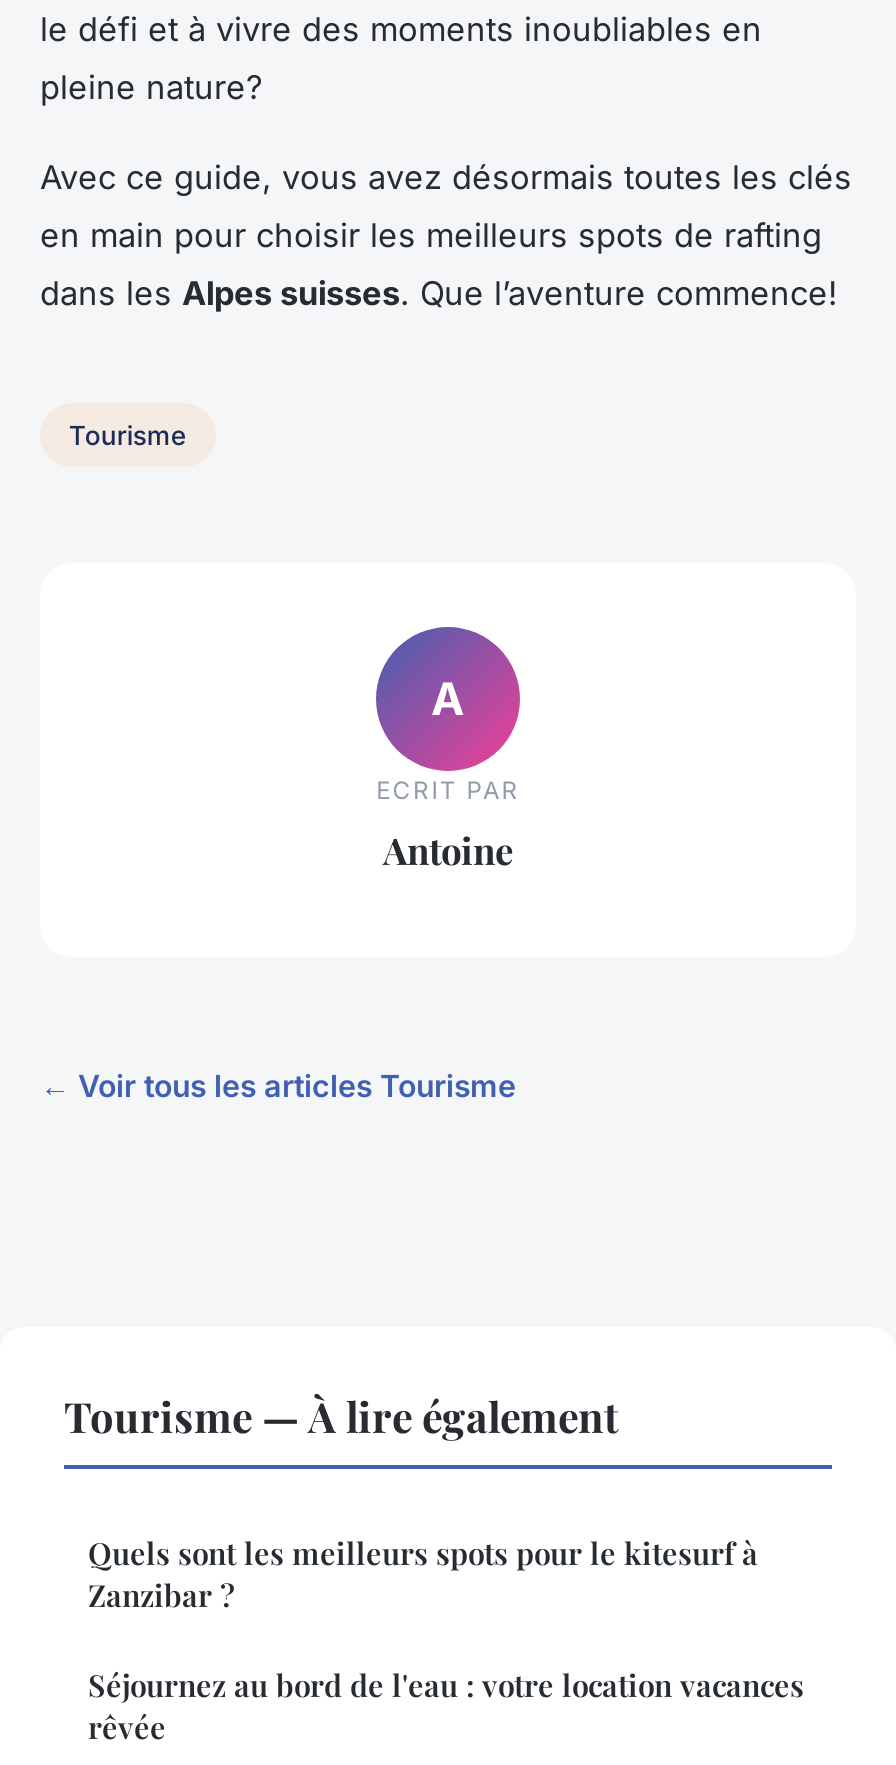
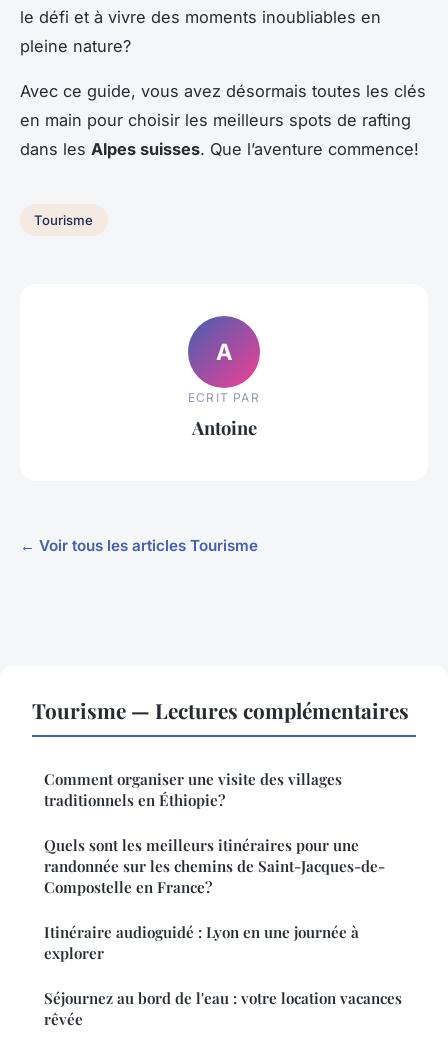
[64,1387,758,1615] Tourisme — À lire également | Quels sont les meilleurs spots pour le kitesurf à | Zanzibar ? -> [32,696,409,963] Tourisme — Lectures complémentaires | Comment organiser une visite des villages | traditionnels en Éthiopie? | Quels sont les meilleurs itinéraires pour une | randonnée sur les chemins de Saint-Jacques-de- | Compostelle en France? | Itinéraire audioguidé : Lyon en une journée à | explorer

